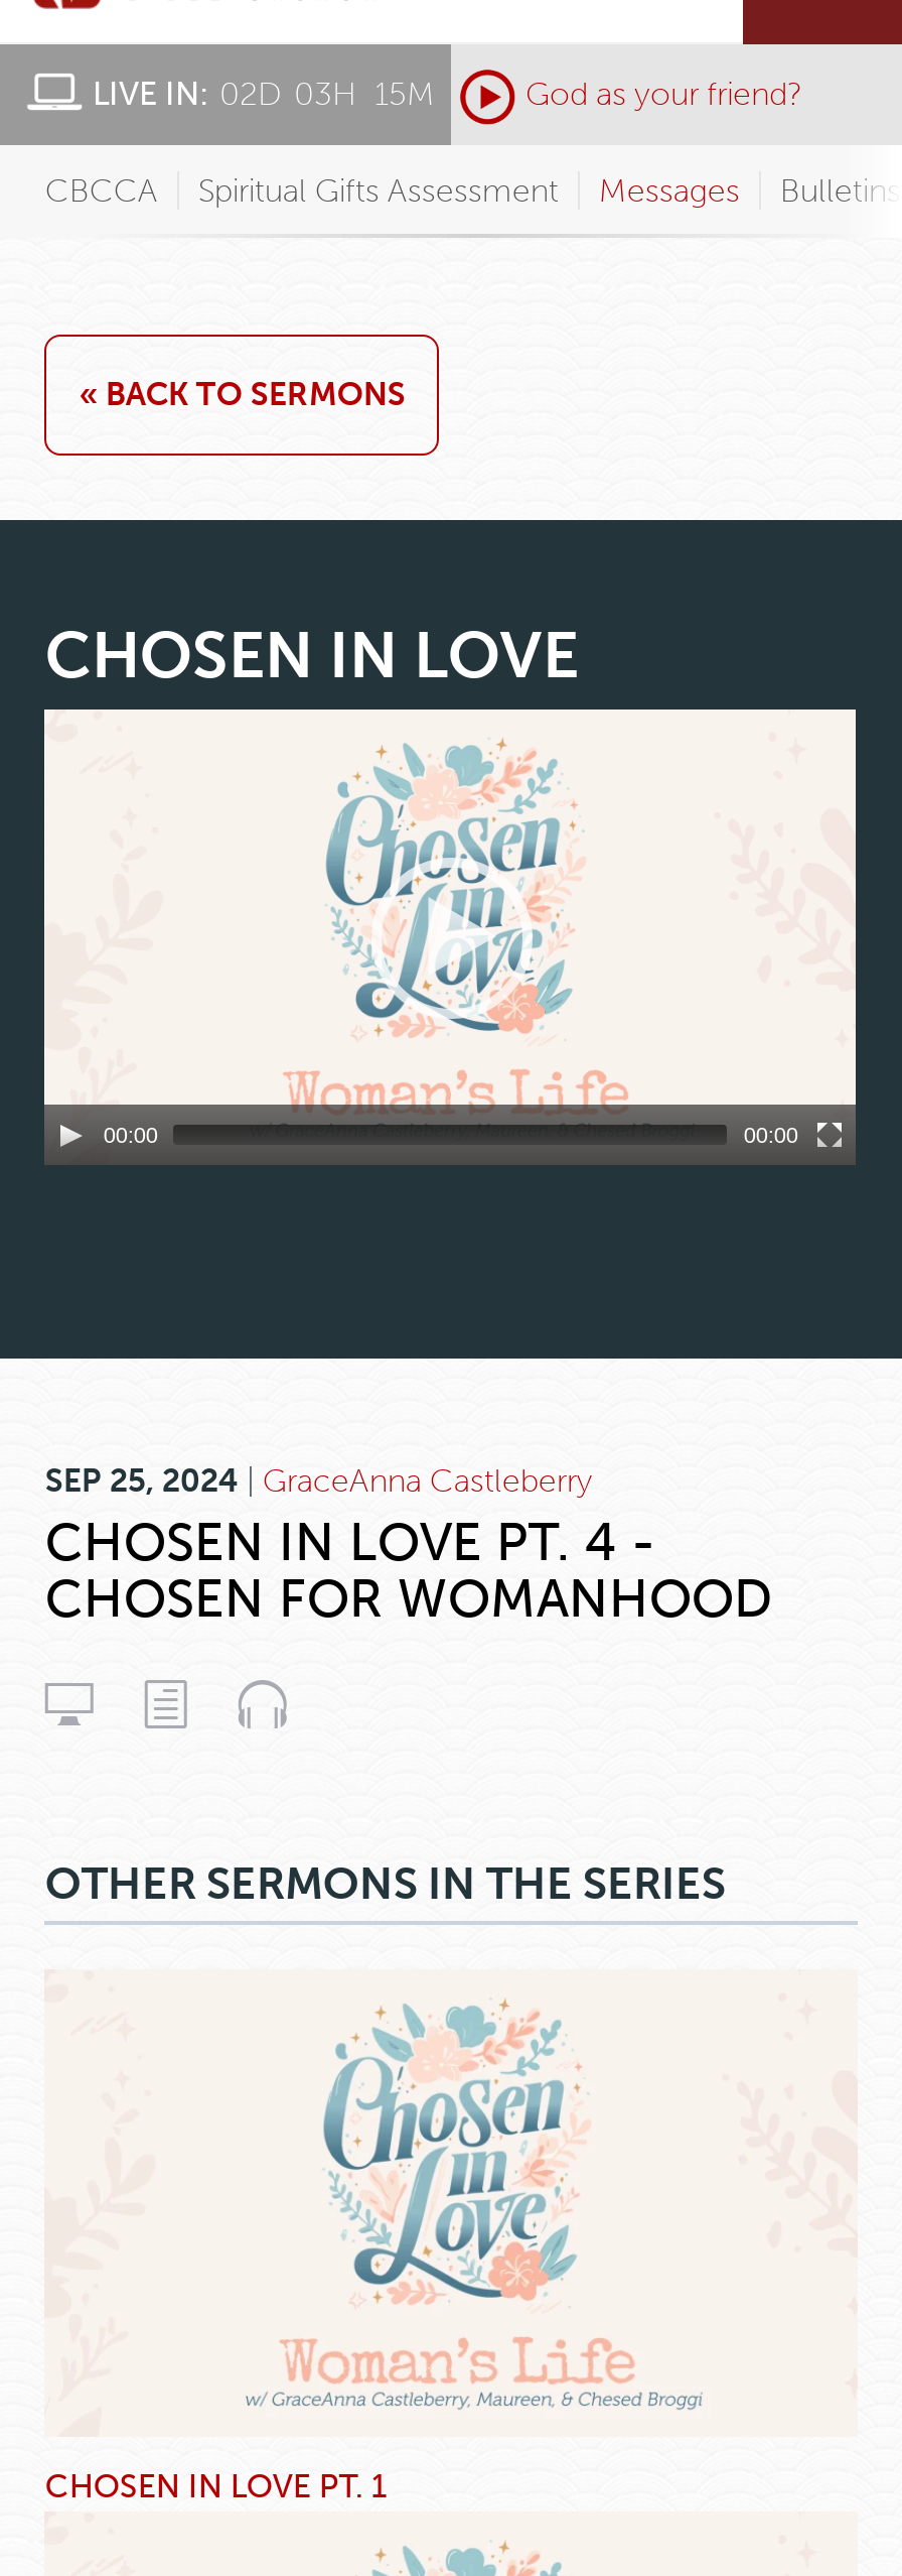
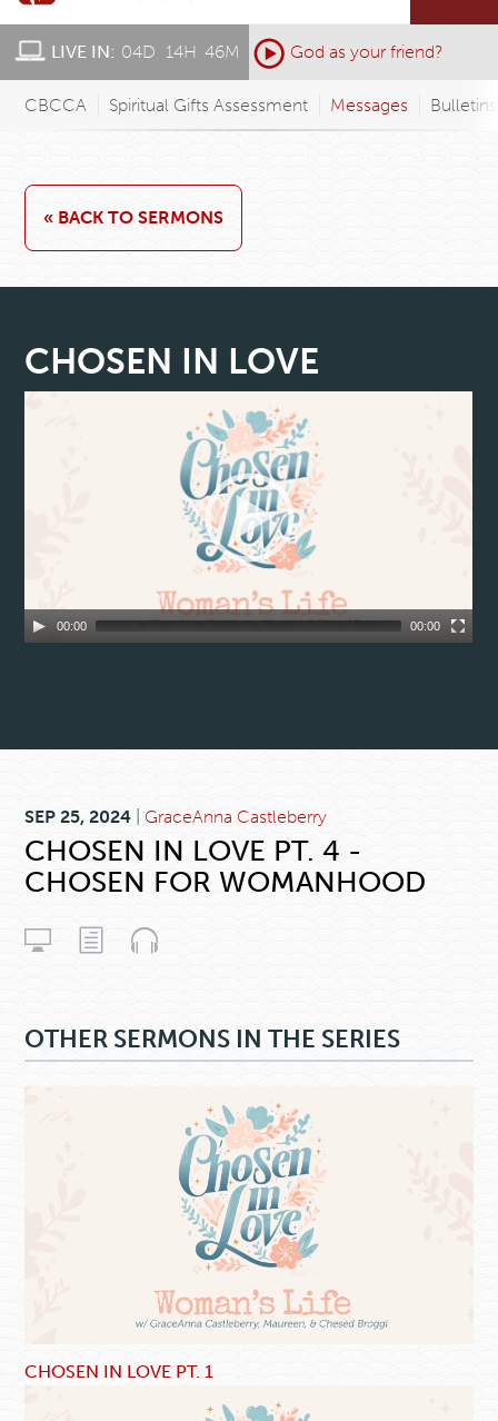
[93,75,445,113] LIVE IN: 02D: 03H: 15M: -> [51,41,246,62] LIVE IN: 04D: 14H: 46M:

